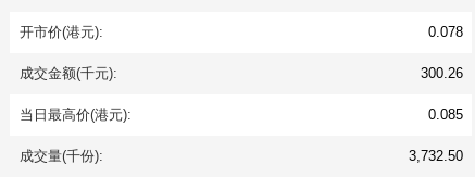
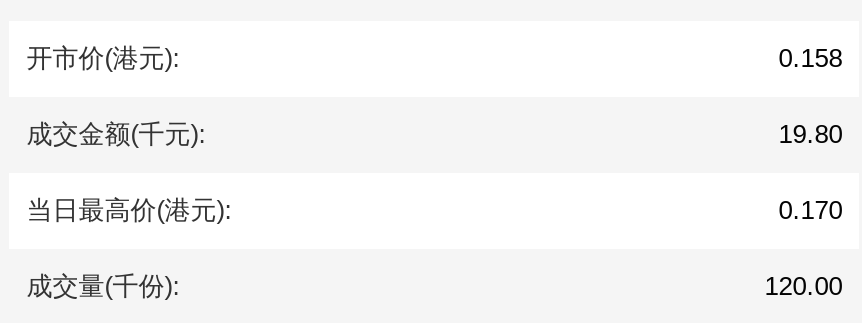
[428,24,463,40] 0.078 -> [778,43,842,73] 0.158
[420,65,463,81] 300.26 -> [778,119,842,149] 19.80
[428,106,463,123] 0.085 -> [778,195,842,225] 0.170
[408,148,463,164] 3,732.50 -> [764,271,842,301] 120.00

